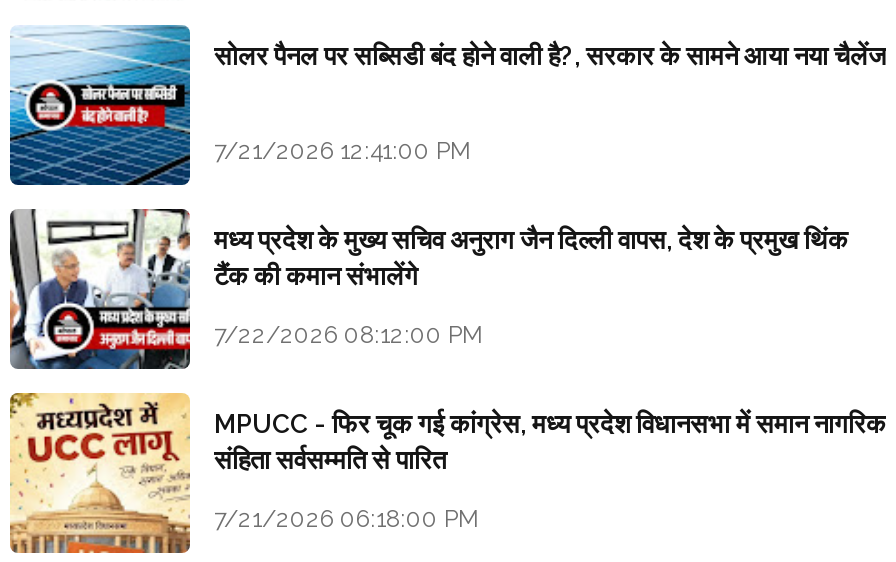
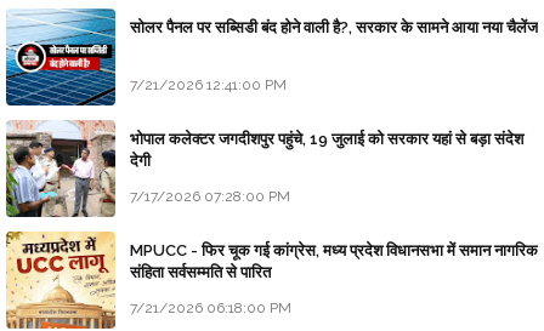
[8,208,848,370] [image] | मध्य प्रदेश के मुख्य सचिव अनुराग जैन दिल्ली वापस, देश के प्रमुख थिंक | टैंक की कमान संभालेंगे -> [5,120,523,218] [image] | भोपाल कलेक्टर जगदीशपुर पहुंचे, 19 जुलाई को सरकार यहां से बड़ा संदेश | देगी
[214,320,484,348] 7/22/2026 08:12:00 PM -> [130,188,290,205] 7/17/2026 07:28:00 PM

